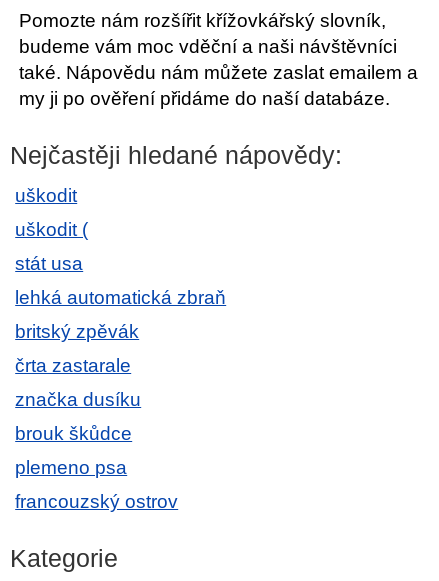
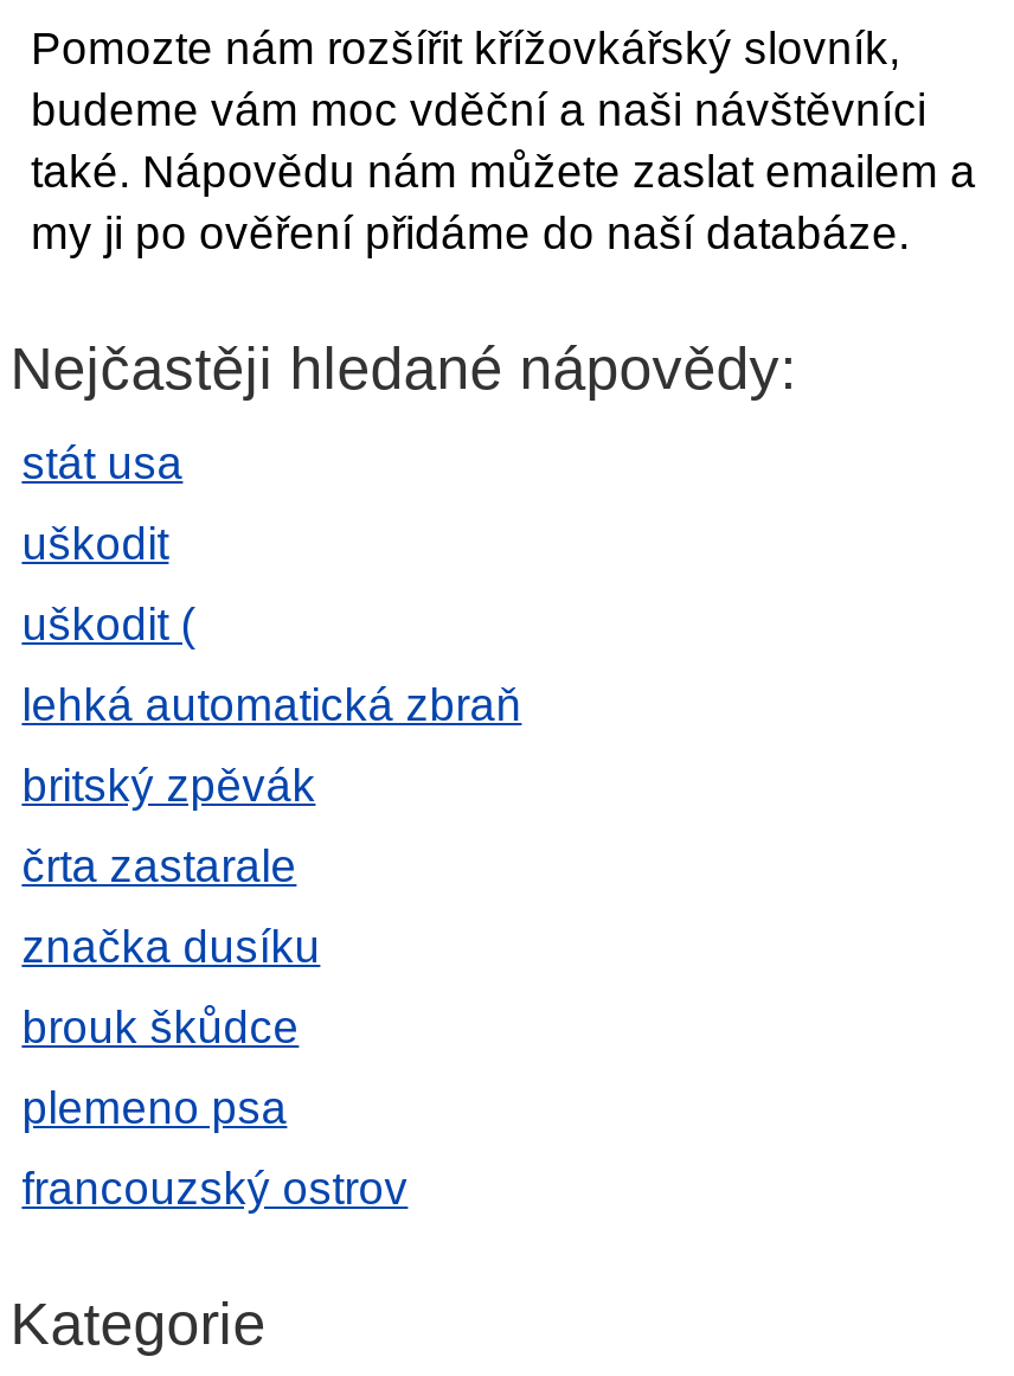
moved [15,185,88,240] -> [22,519,195,649]: uškodit | uškodit (
moved [15,253,83,274] -> [22,439,183,488]: stát usa

